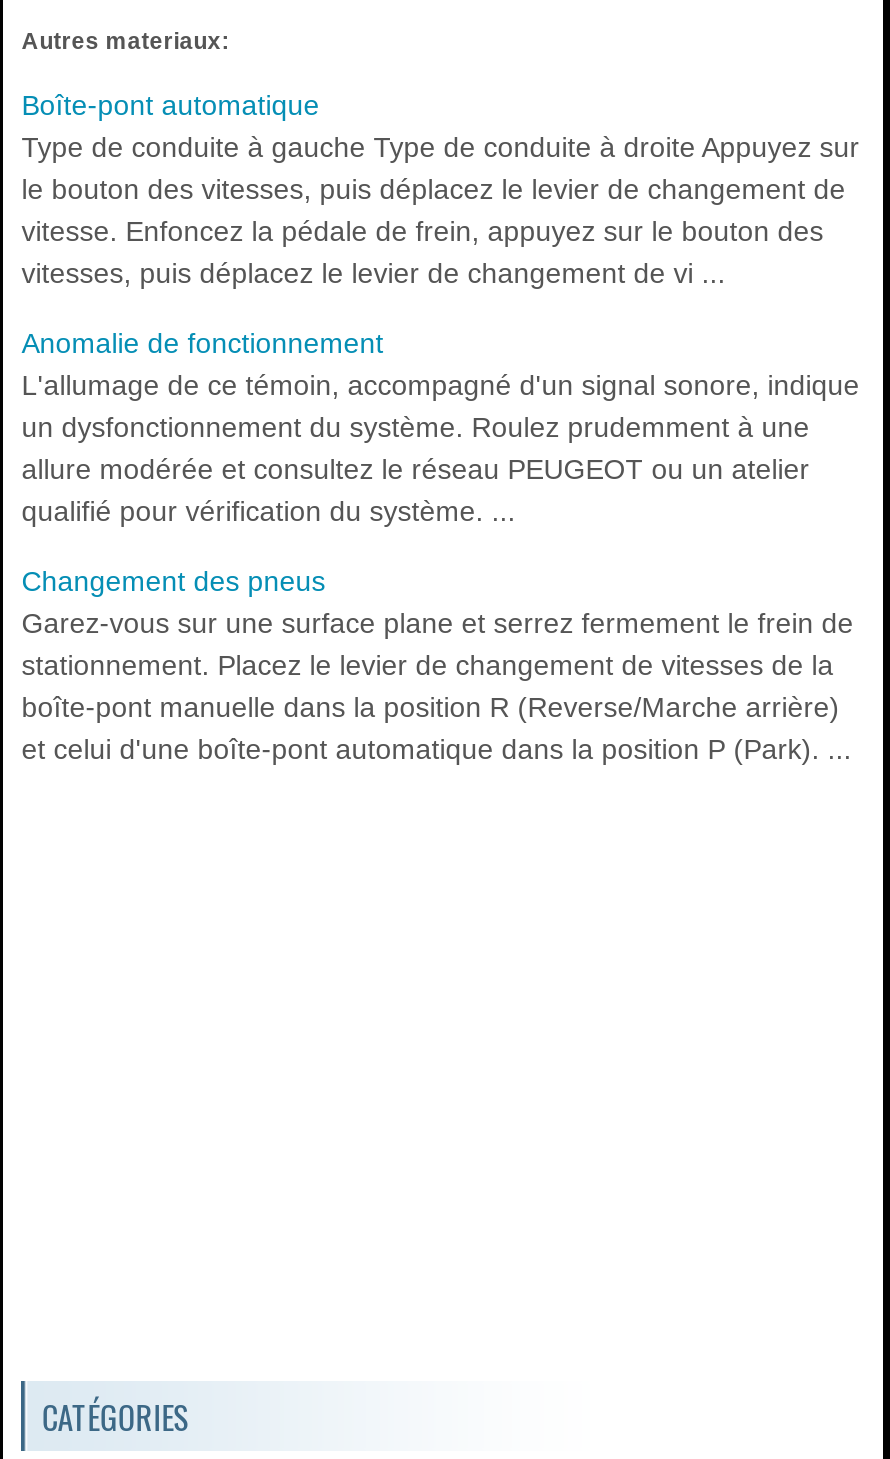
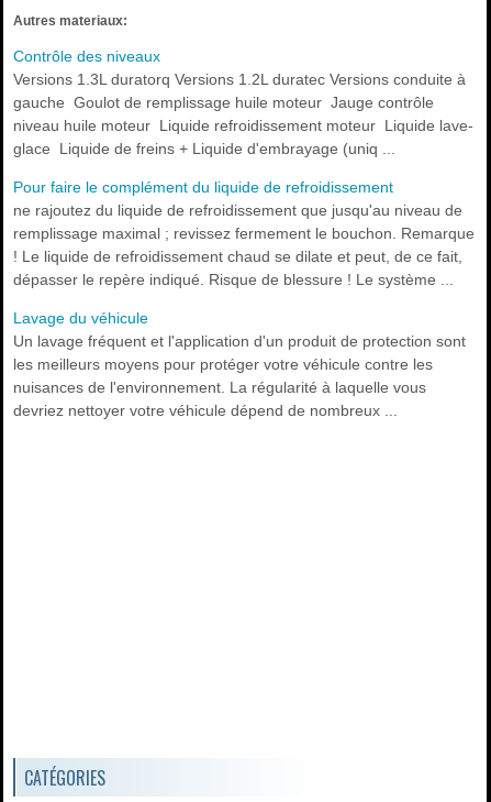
[22,89,860,289] Boîte-pont automatique | Type de conduite à gauche Type de conduite à droite Appuyez sur | le bouton des vitesses, puis déplacez le levier de changement de | vitesse. Enfoncez la pédale de frein, appuyez sur le bouton des | vitesses, puis déplacez le levier de changement de vi ... -> [14,47,474,157] Contrôle des niveaux | Versions 1.3L duratorq Versions 1.2L duratec Versions conduite à | gauche Goulot de remplissage huile moteur Jauge contrôle | niveau huile moteur Liquide refroidissement moteur Liquide lave- | glace Liquide de freins + Liquide d'embrayage (uniq ...
[22,327,860,527] Anomalie de fonctionnement | L'allumage de ce témoin, accompagné d'un signal sonore, indique | un dysfonctionnement du système. Roulez prudemment à une | allure modérée et consultez le réseau PEUGEOT ou un atelier | qualifié pour vérification du système. ... -> [14,178,475,288] Pour faire le complément du liquide de refroidissement | ne rajoutez du liquide de refroidissement que jusqu'au niveau de | remplissage maximal ; revissez fermement le bouchon. Remarque | ! Le liquide de refroidissement chaud se dilate et peut, de ce fait, | dépasser le repère indiqué. Risque de blessure ! Le système ...
[22,565,854,765] Changement des pneus | Garez-vous sur une surface plane et serrez fermement le frein de | stationnement. Placez le levier de changement de vitesses de la | boîte-pont manuelle dans la position R (Reverse/Marche arrière) | et celui d'une boîte-pont automatique dans la position P (Park). ... -> [14,309,466,419] Lavage du véhicule | Un lavage fréquent et l'application d'un produit de protection sont | les meilleurs moyens pour protéger votre véhicule contre les | nuisances de l'environnement. La régularité à laquelle vous | devriez nettoyer votre véhicule dépend de nombreux ...

